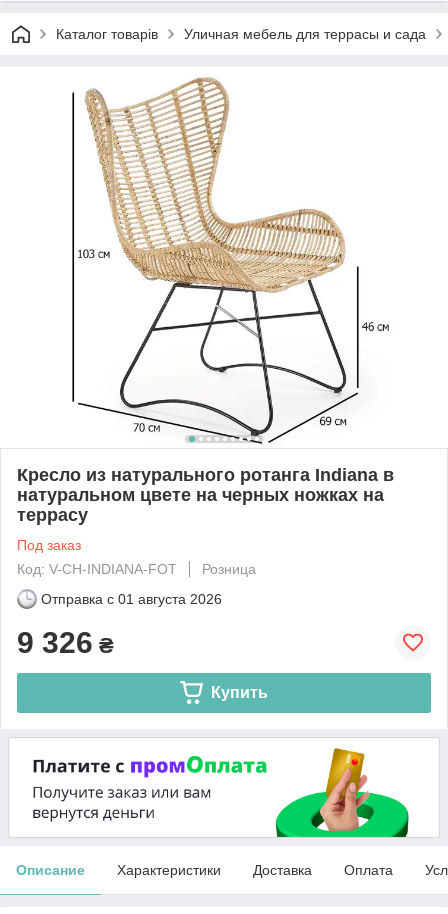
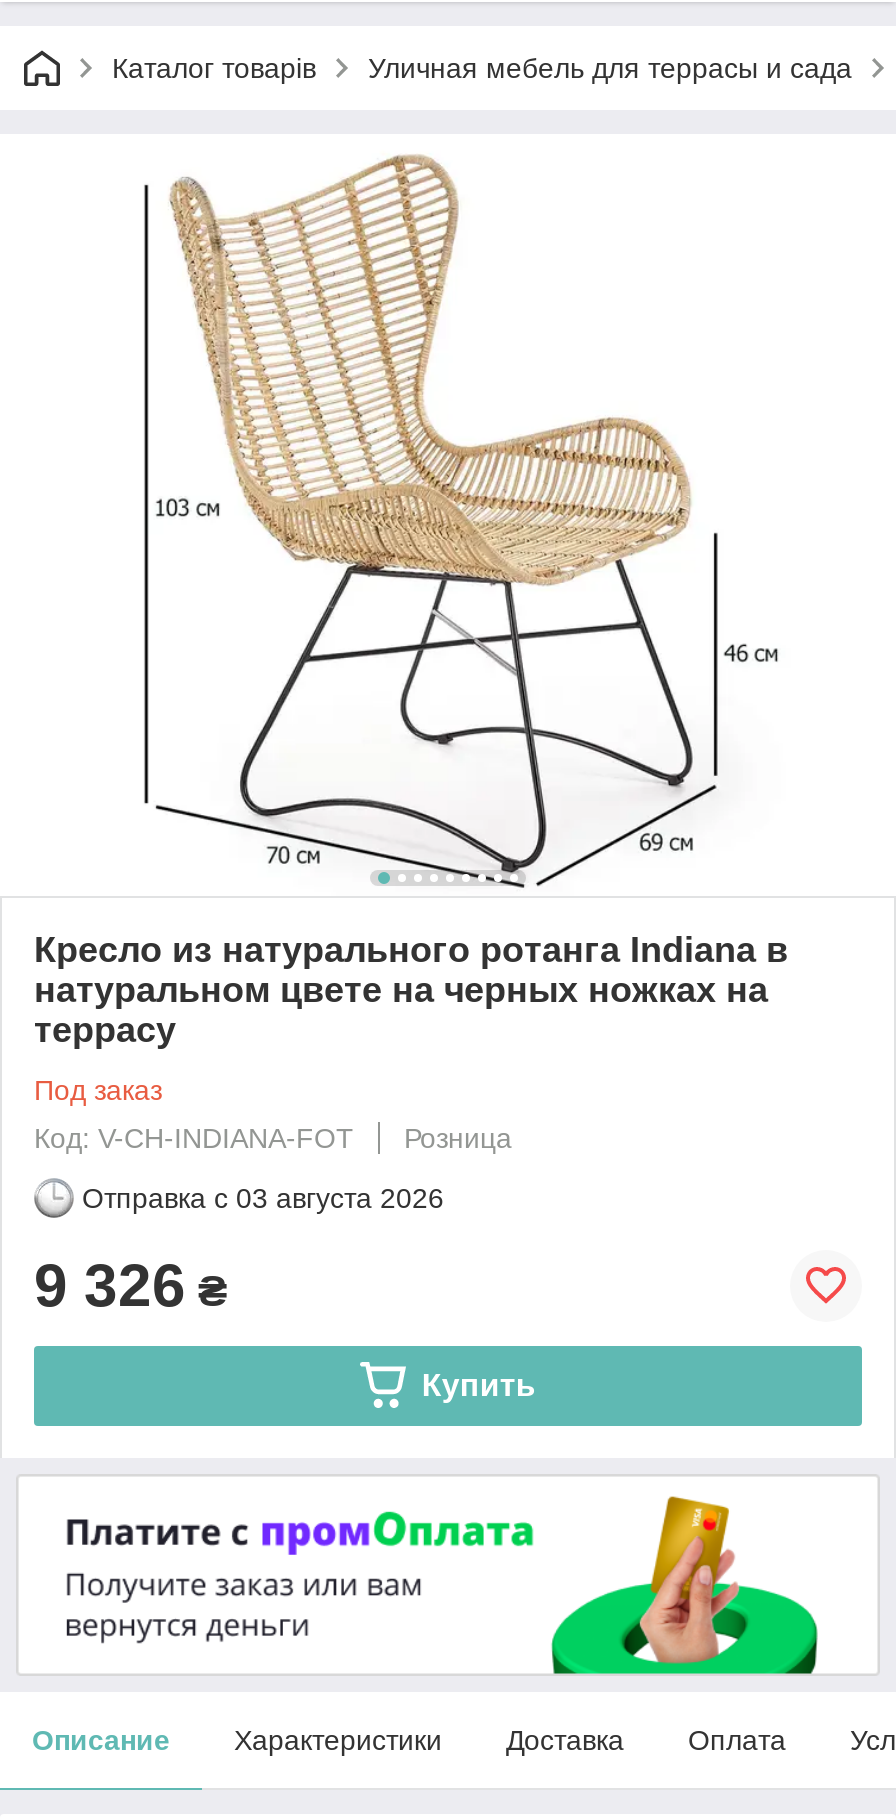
[41,591,222,607] Отправка с 01 августа 2026 -> [82,1182,444,1214] Отправка с 03 августа 2026

